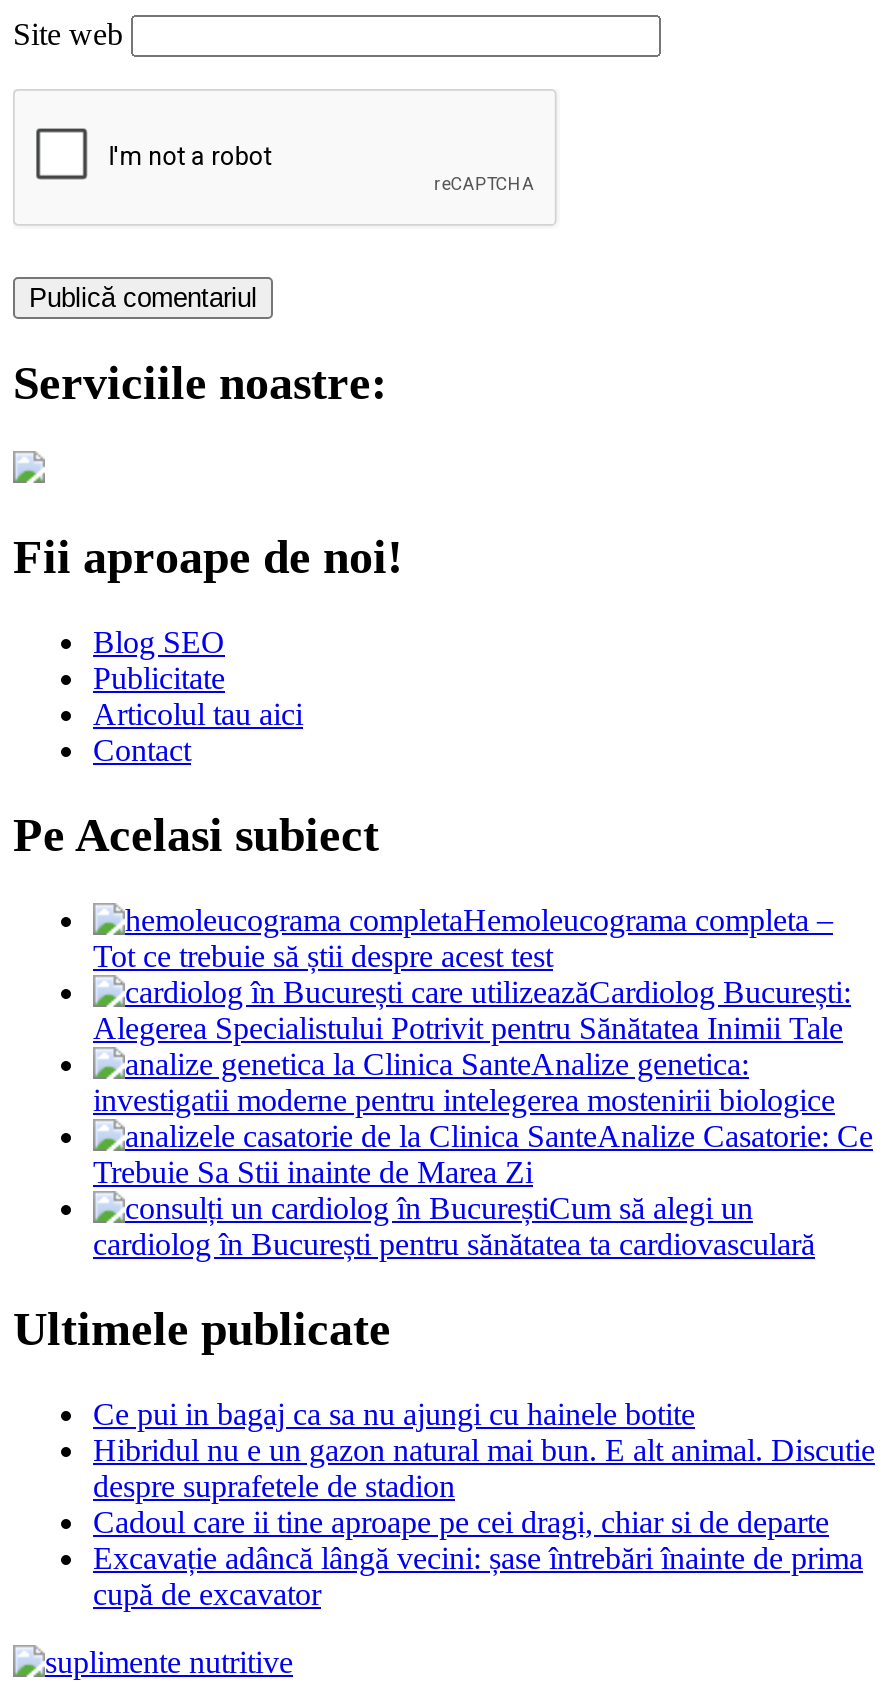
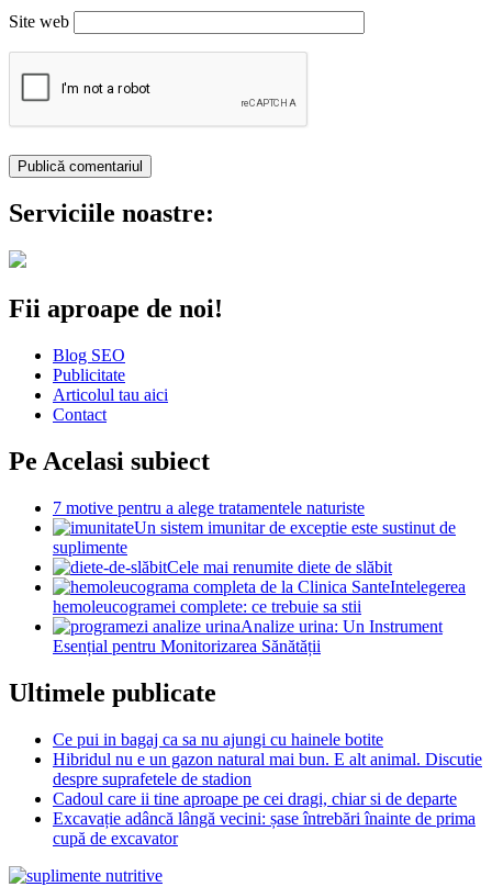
[93,903,873,1261] Hemoleucograma completa – | Tot ce trebuie să știi despre acest test | Cardiolog București: | Alegerea Specialistului Potrivit pentru Sănătatea Inimii Tale | Analize genetica: | investigatii moderne pentru intelegerea mostenirii biologice | Analize Casatorie: Ce | Trebuie Sa Stii inainte de Marea Zi | Cum să alegi un | cardiolog în București pentru sănătatea ta cardiovasculară -> [53,498,466,655] 7 motive pentru a alege tratamentele naturiste | Un sistem imunitar de exceptie este sustinut de | suplimente | Cele mai renumite diete de slăbit | Intelegerea | hemoleucogramei complete: ce trebuie sa stii | Analize urina: Un Instrument | Esențial pentru Monitorizarea Sănătății

